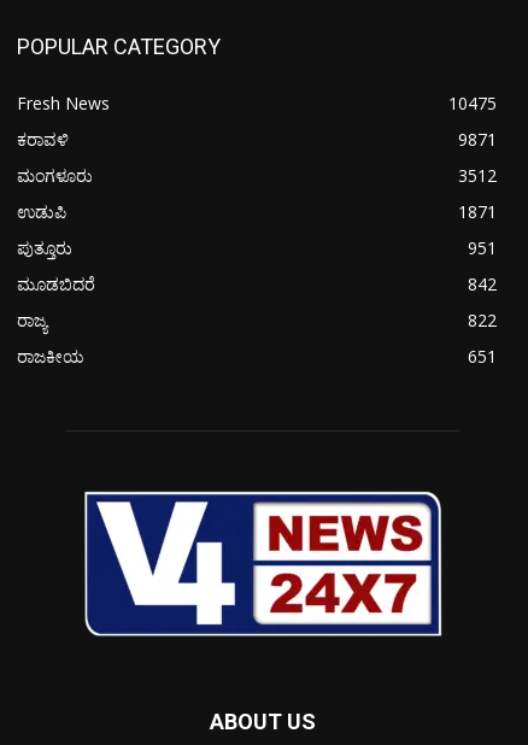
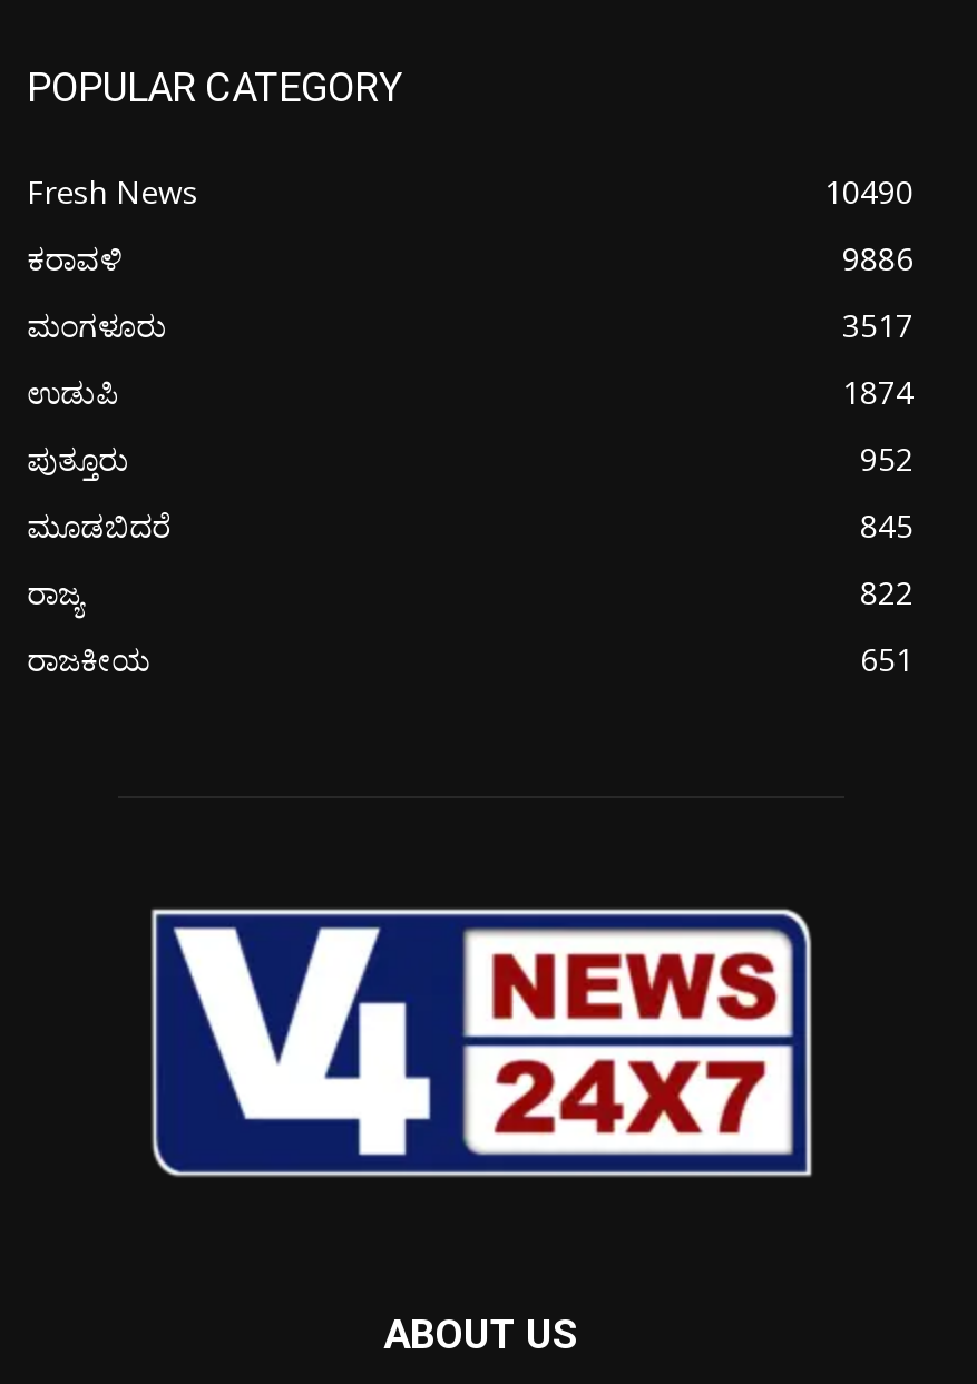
[448,92,497,115] 10475 -> [824,171,914,213] 10490
[458,128,497,151] 9871 -> [842,237,914,280] 9886
[458,164,497,187] 3512 -> [842,304,914,347] 3517
[458,200,497,223] 1871 -> [842,371,914,413] 1874
[468,236,497,259] 951 -> [860,438,914,480] 952
[468,273,497,295] 842 -> [860,505,914,547] 845

